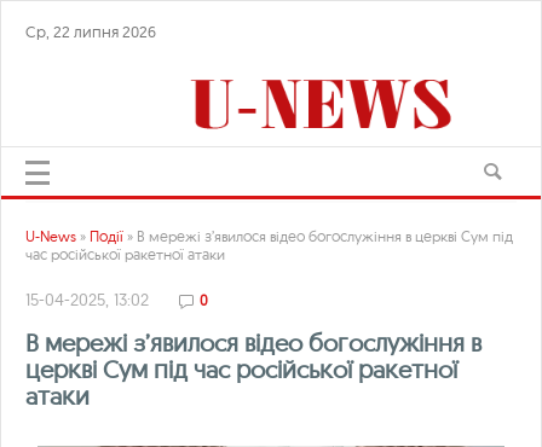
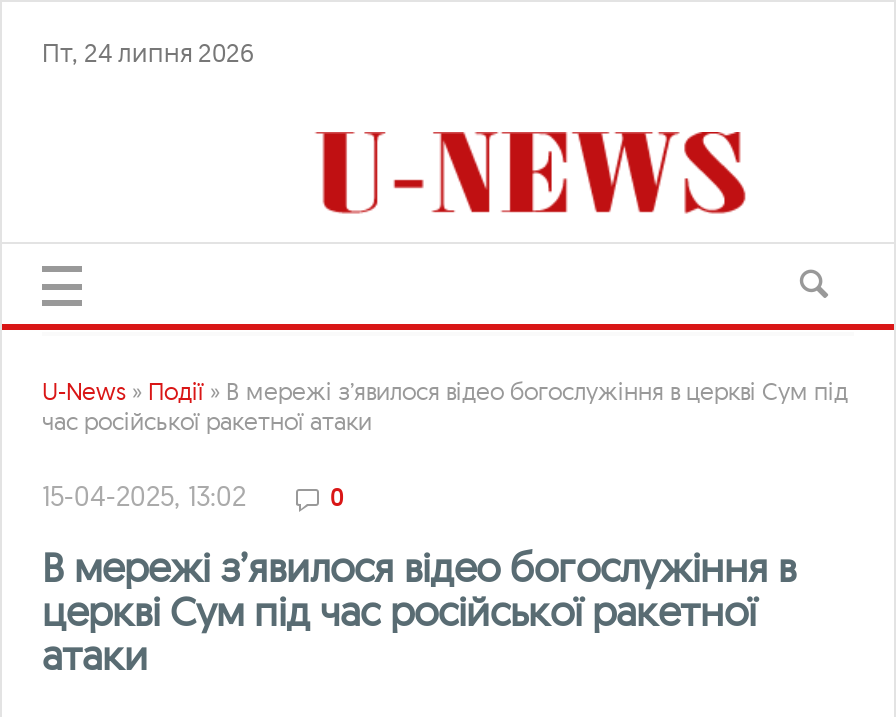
[25,22,156,41] Ср, 22 липня 2026 -> [42,36,254,68] Пт, 24 липня 2026

